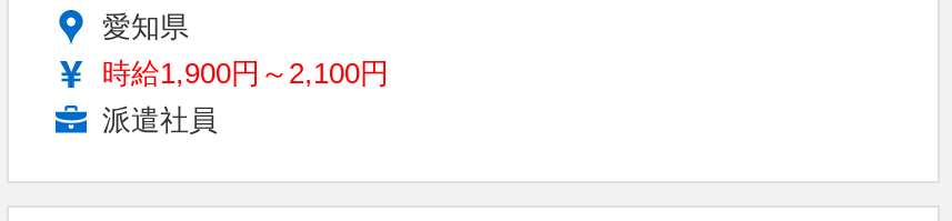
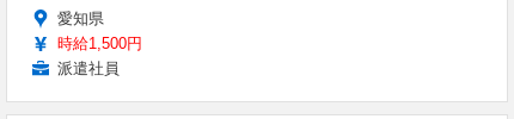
[102,58,389,91] 時給1,900円～2,100円 -> [57,35,142,53] 時給1,500円

